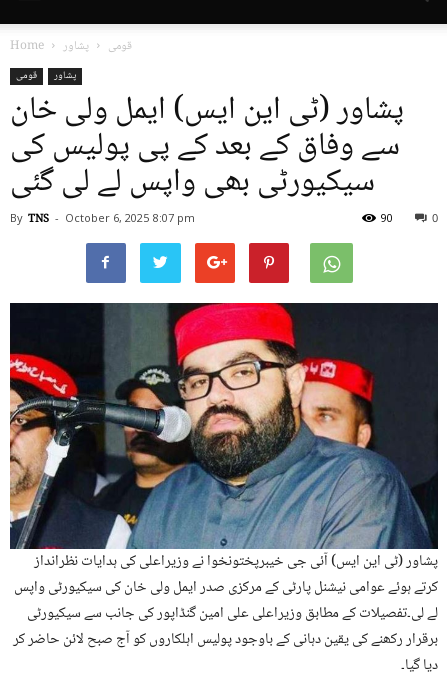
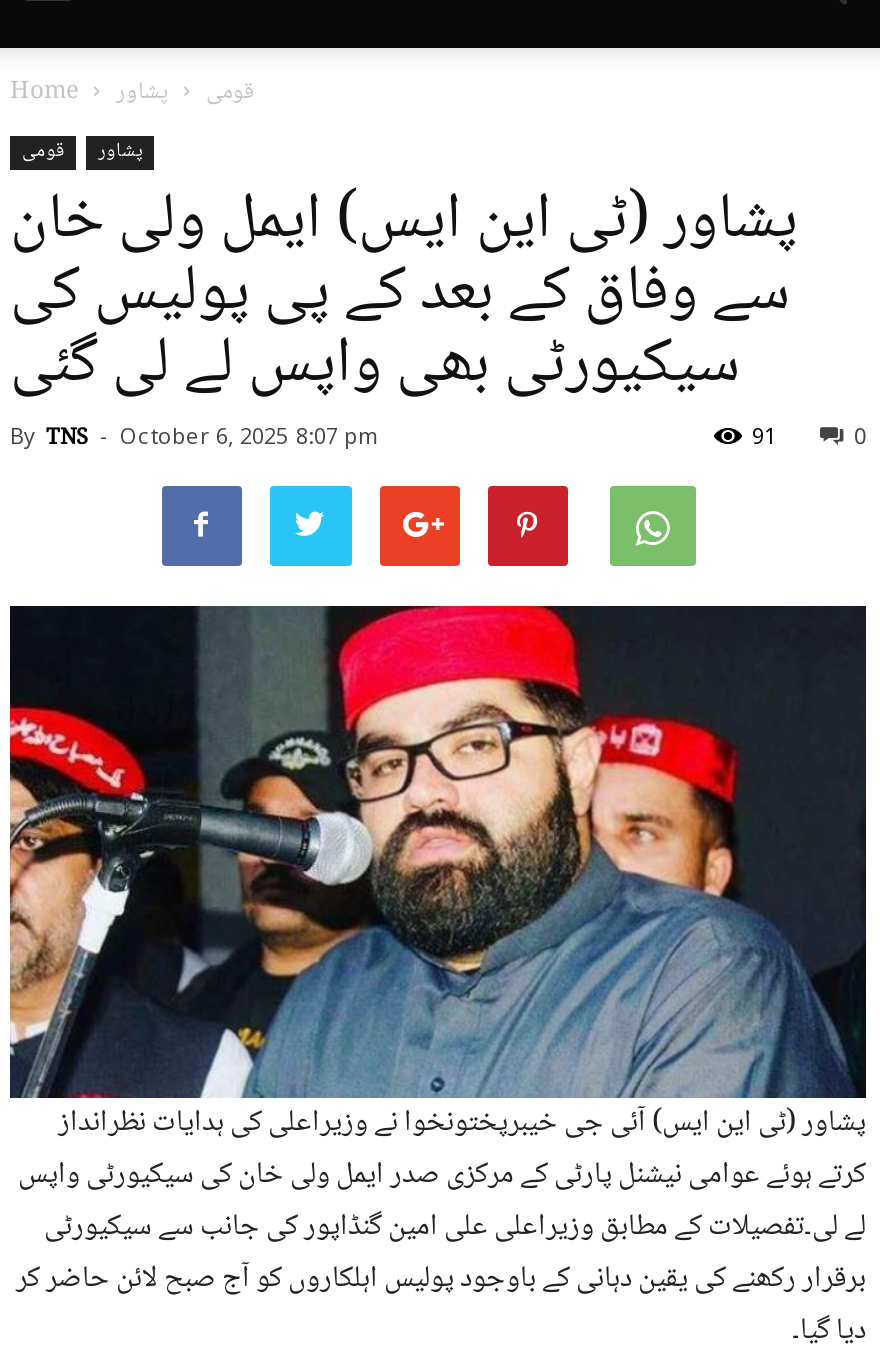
[381,210,393,225] 90 -> [752,420,776,450] 91

